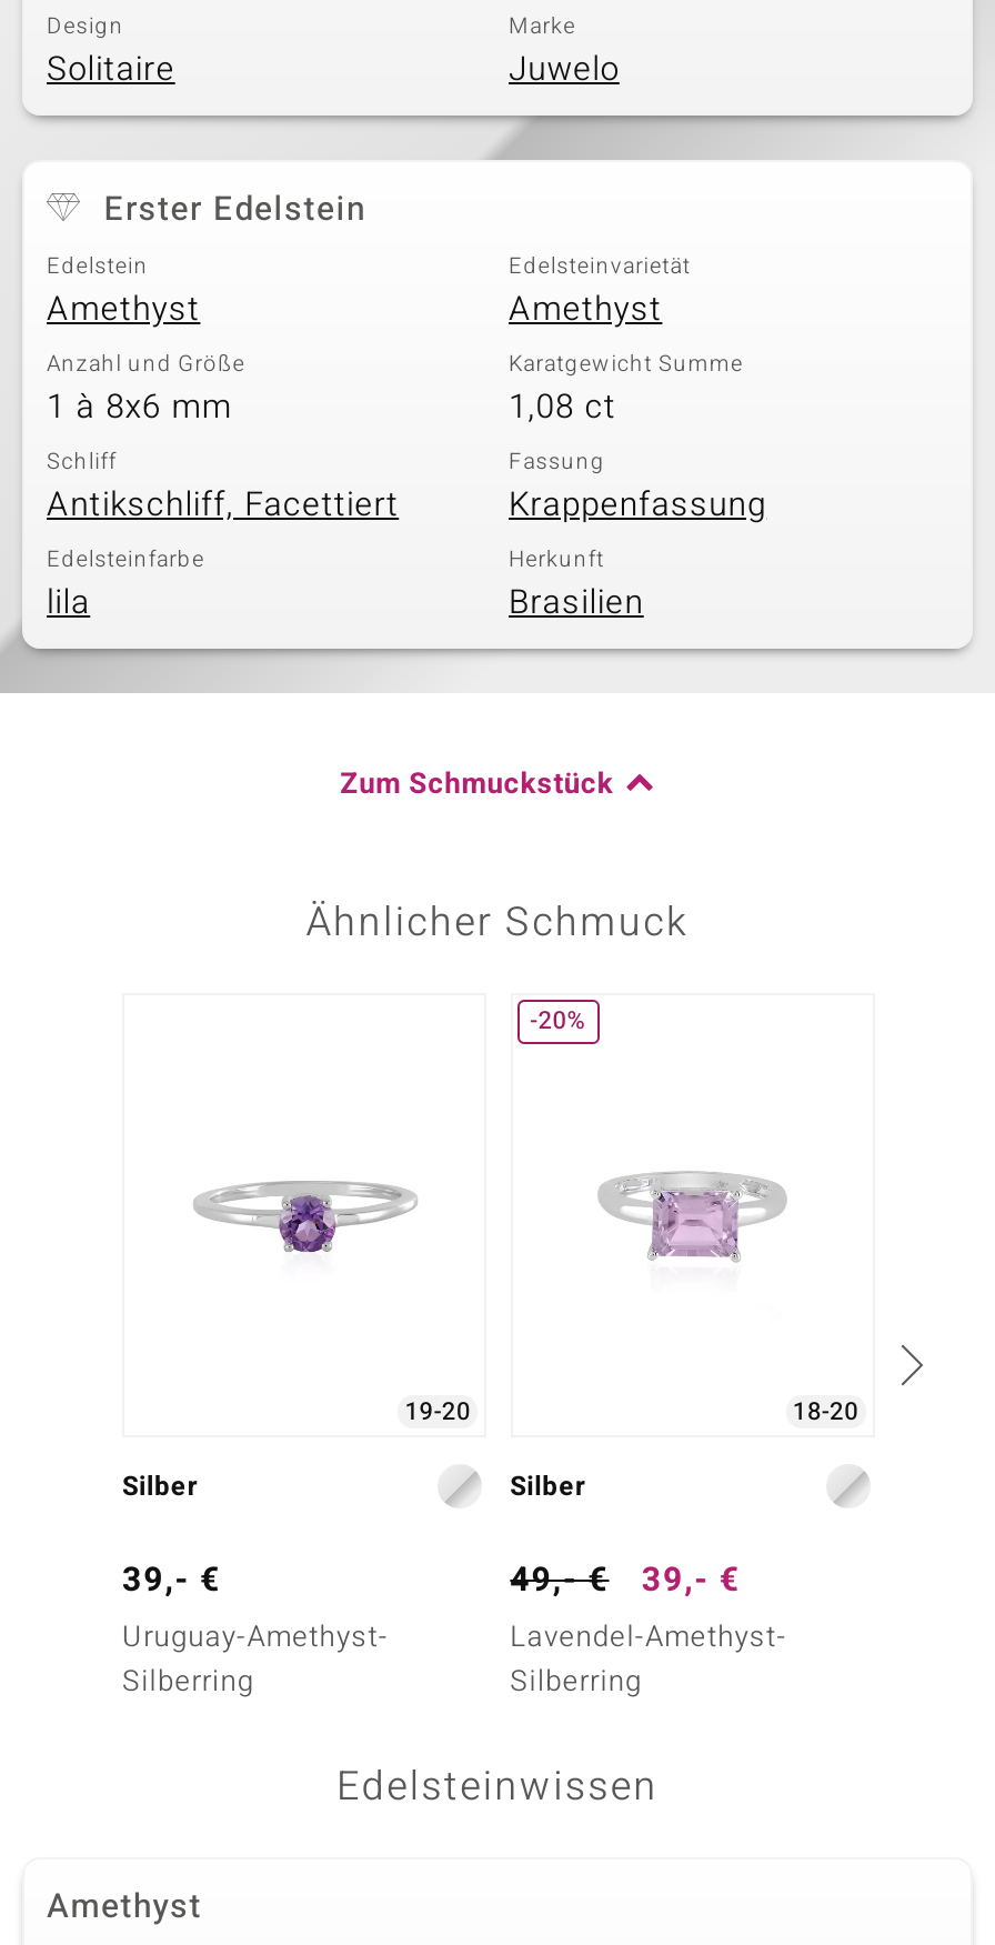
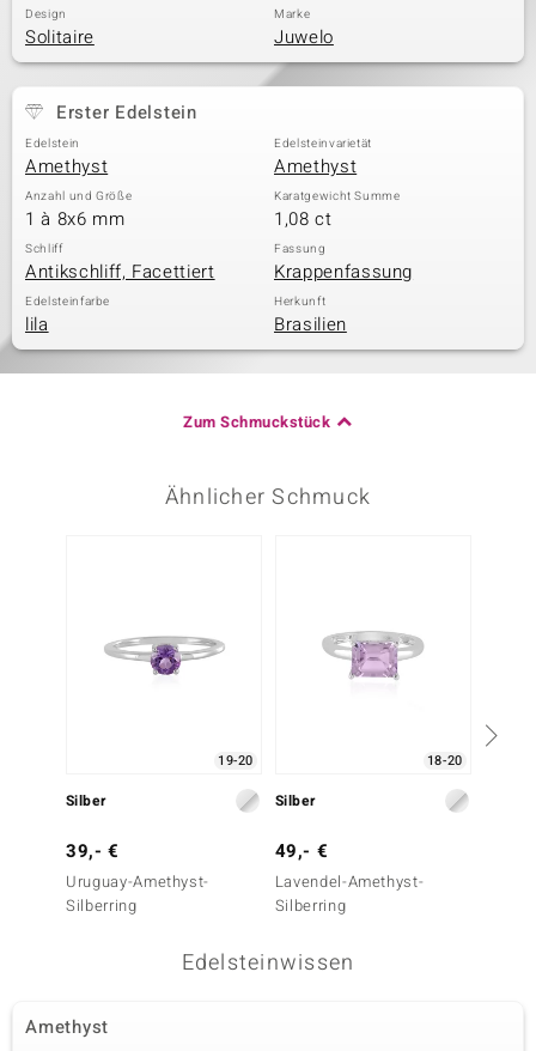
[530,1002,586,1040] -20% -> none
[642,1555,741,1604] 39,- € -> none

